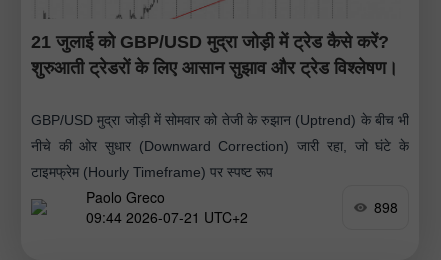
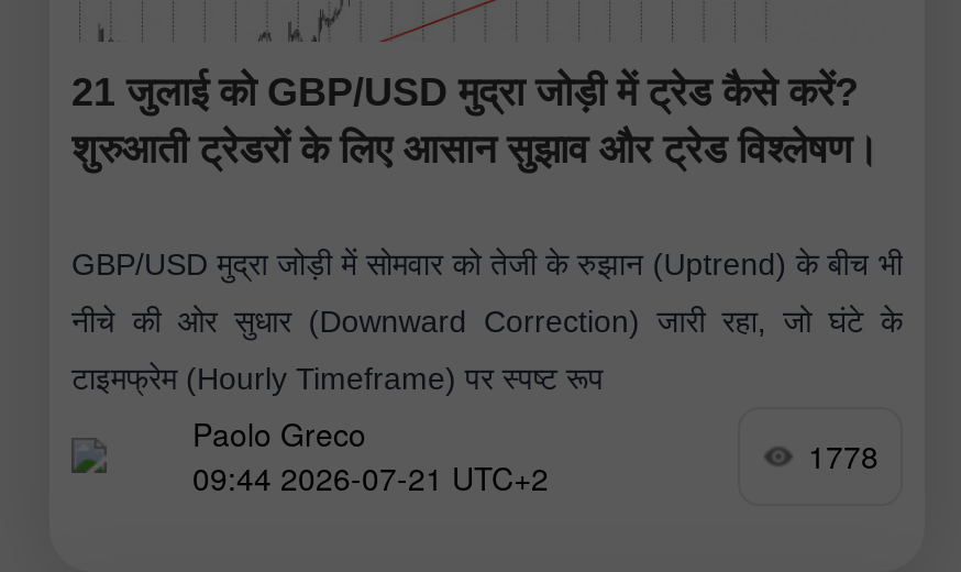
[374,197,398,217] 898 -> [808,434,879,478] 1778

